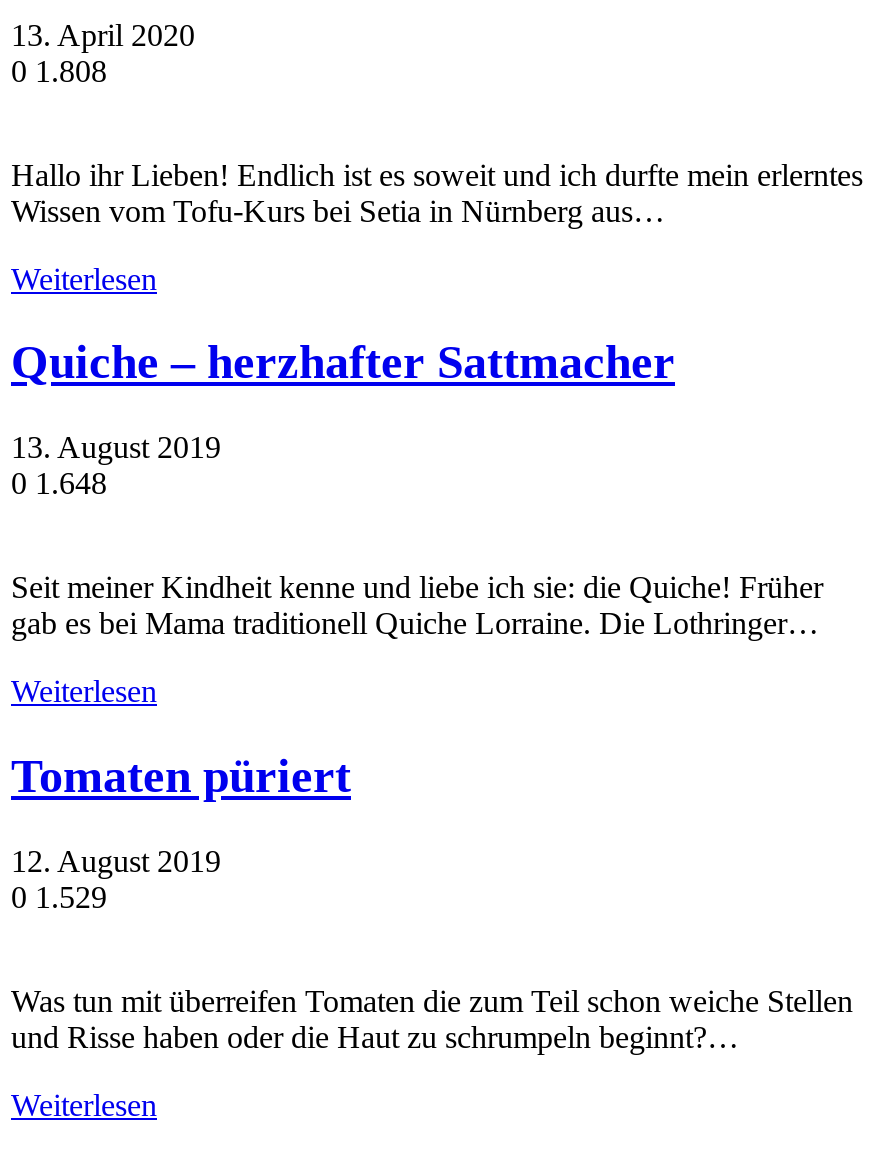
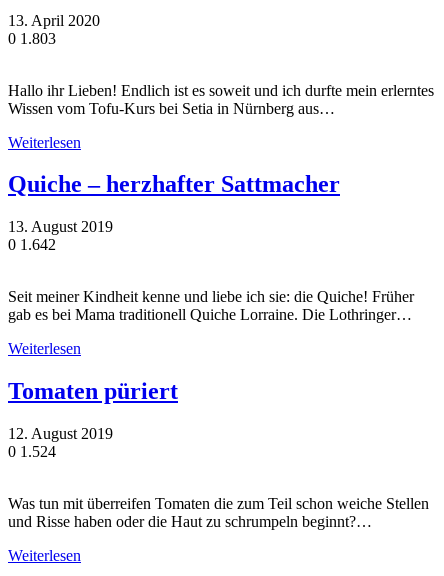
[11,53,107,87] 0 1.808 -> [8,29,56,46] 0 1.803
[11,467,107,501] 0 1.648 -> [8,236,56,253] 0 1.642
[11,880,107,914] 0 1.529 -> [8,443,56,460] 0 1.524

